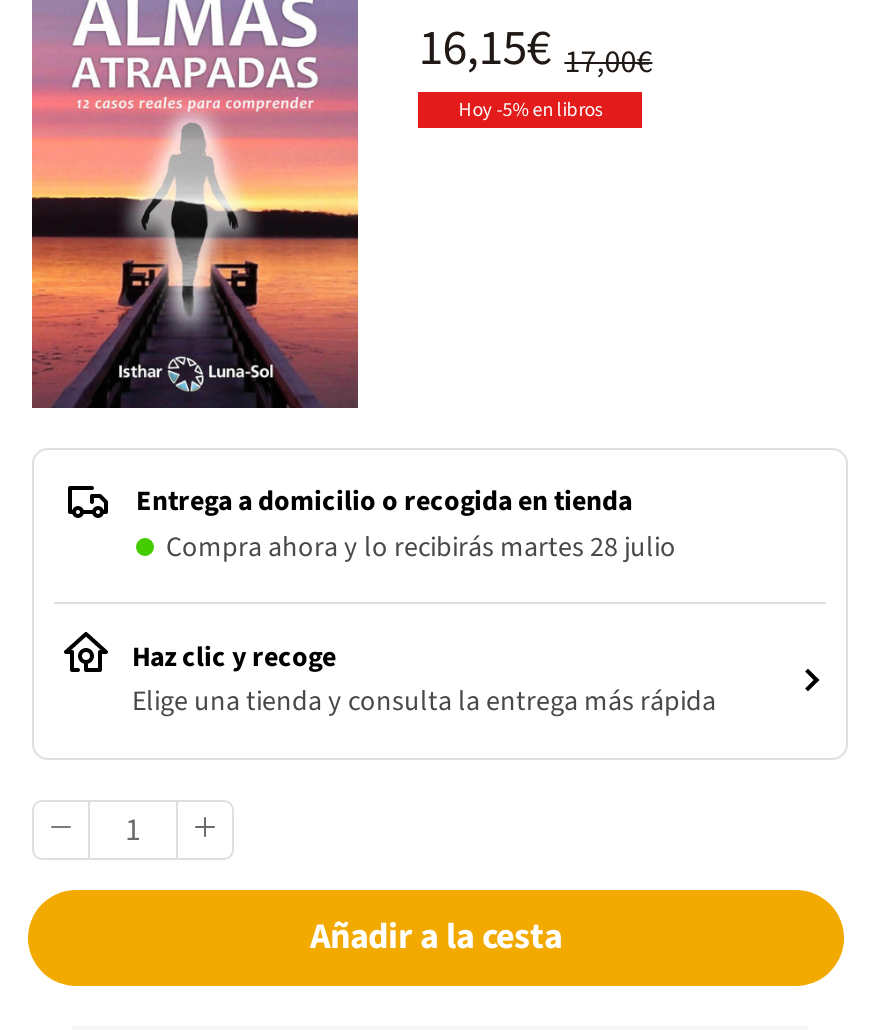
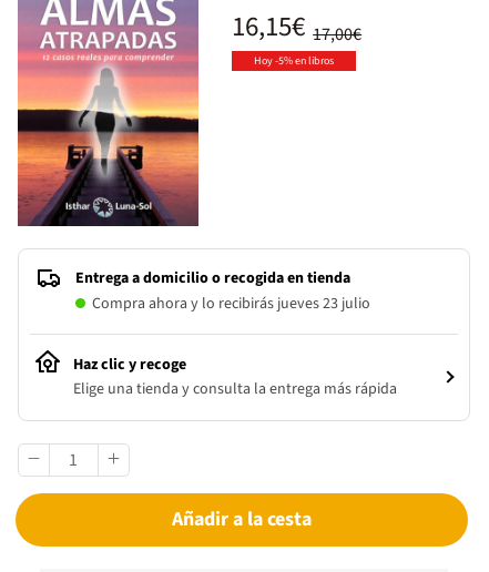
[166,527,676,567] Compra ahora y lo recibirás martes 28 julio -> [92,292,370,314] Compra ahora y lo recibirás jueves 23 julio

